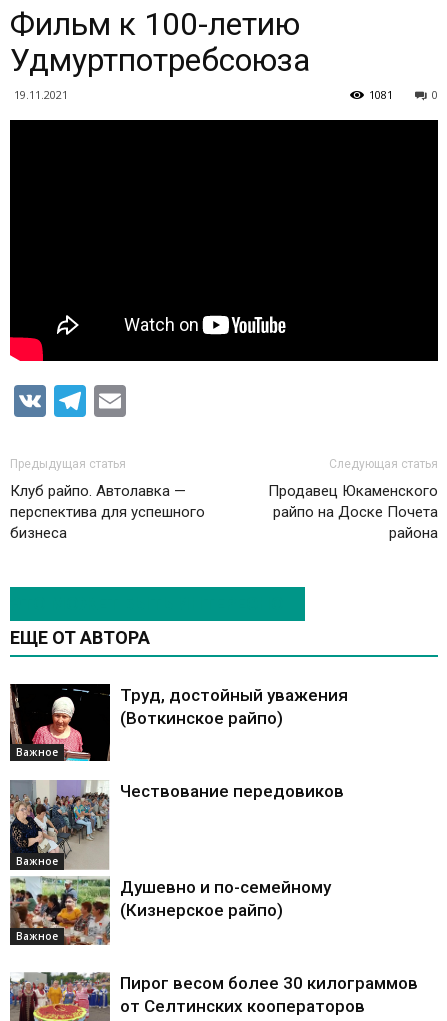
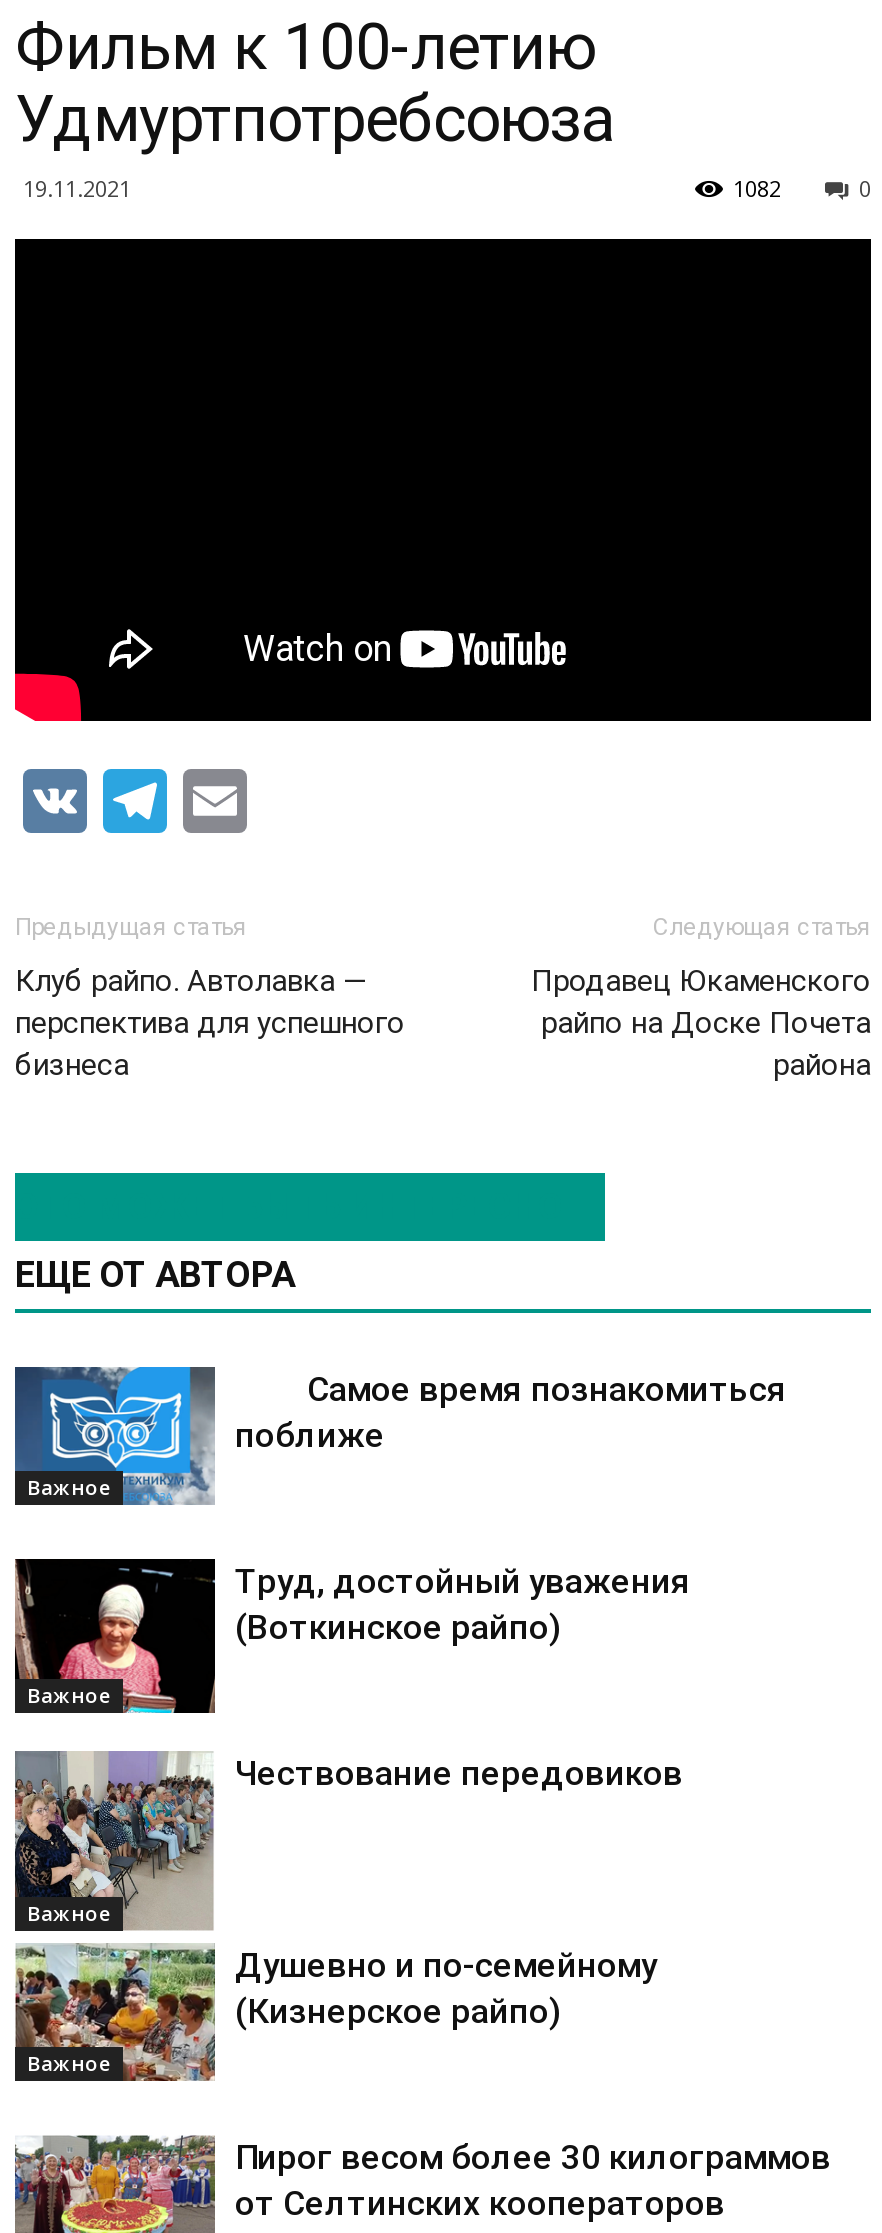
[369,87,393,102] 1081 -> [733,173,781,203] 1082
none -> [13,1367,215,1505] [image] | Важное
none -> [235,1369,787,1455] Самое время познакомиться | поближе

